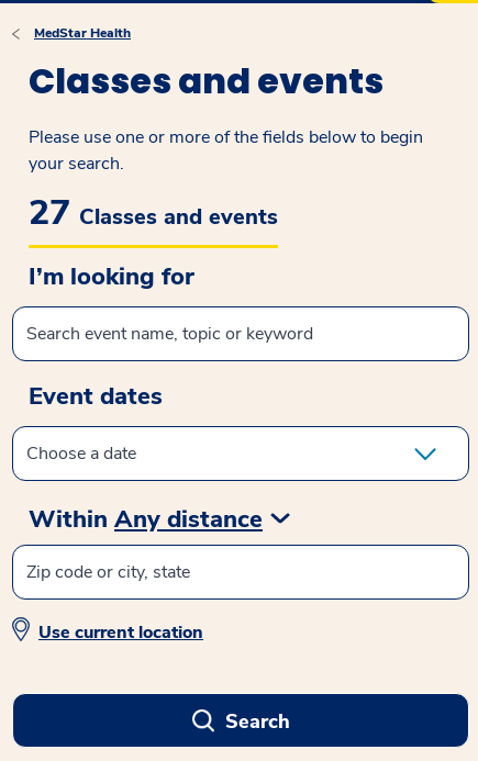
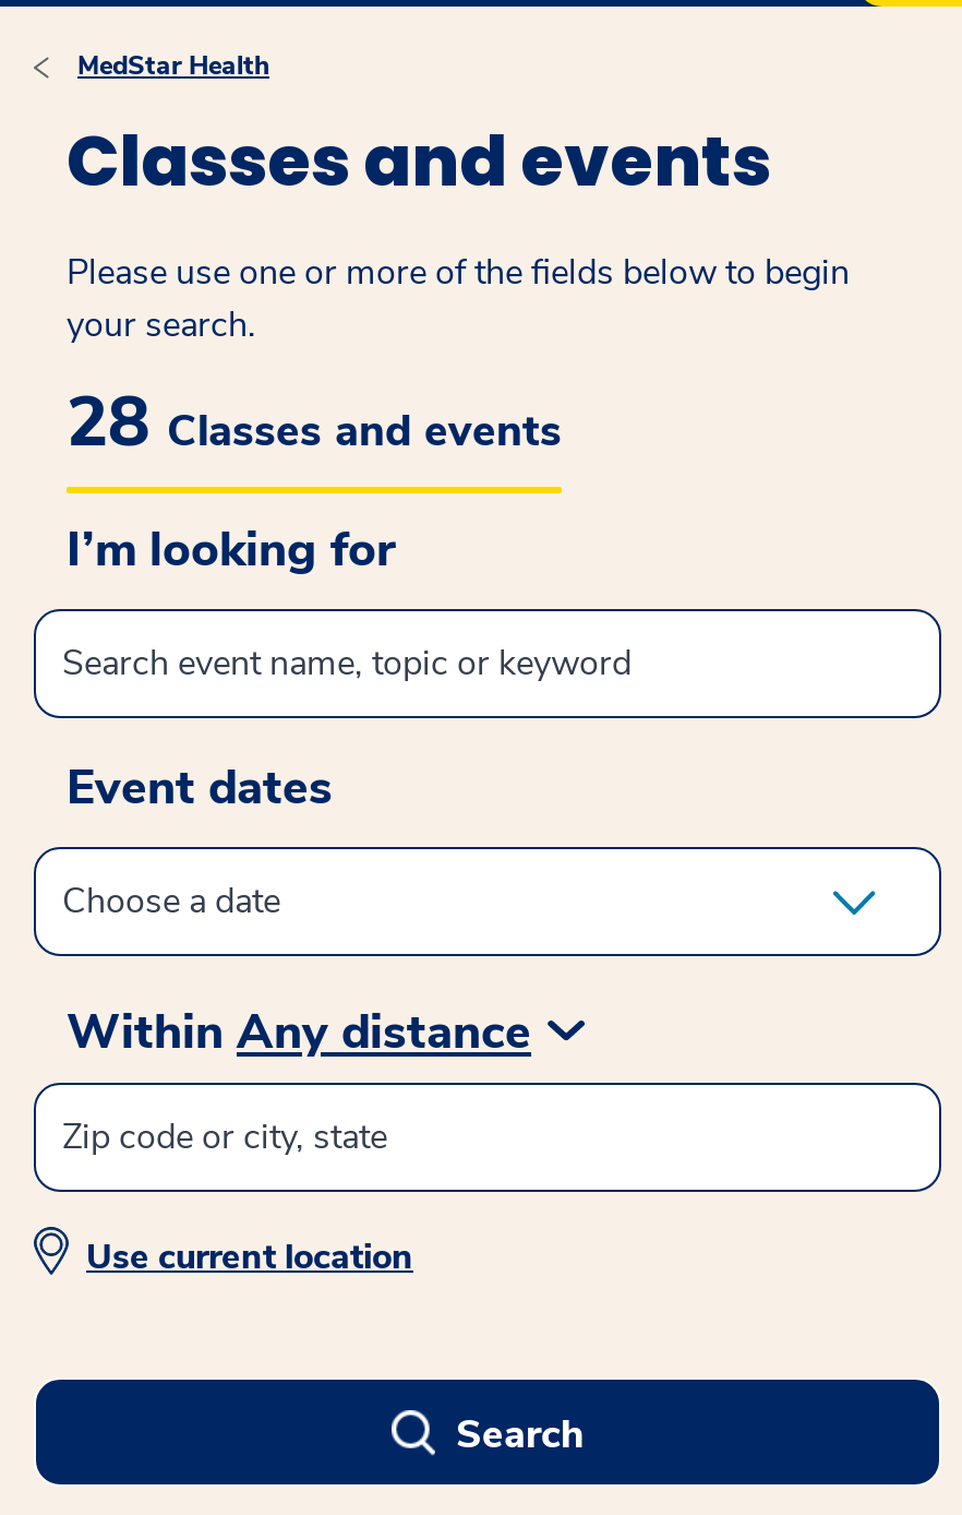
[29,189,278,236] 27 Classes and events -> [67,375,562,469] 28 Classes and events

